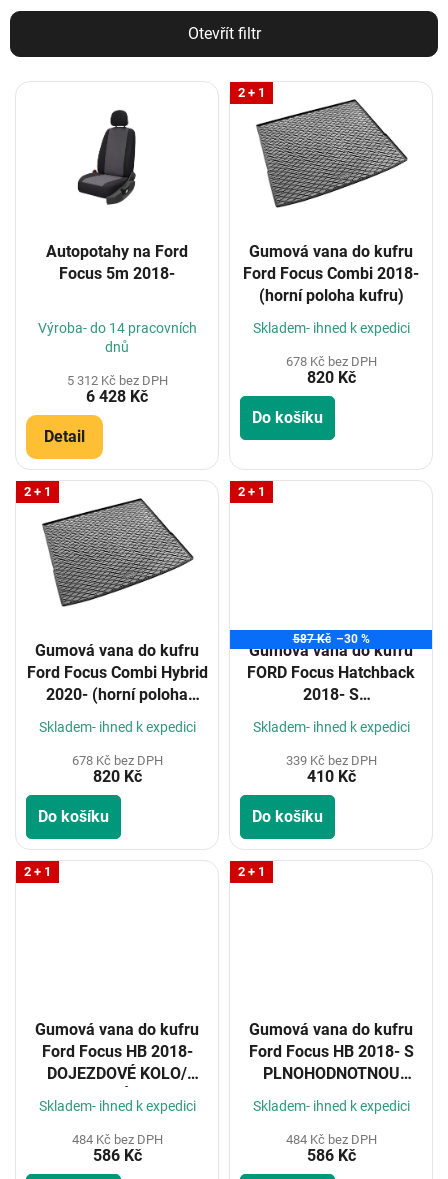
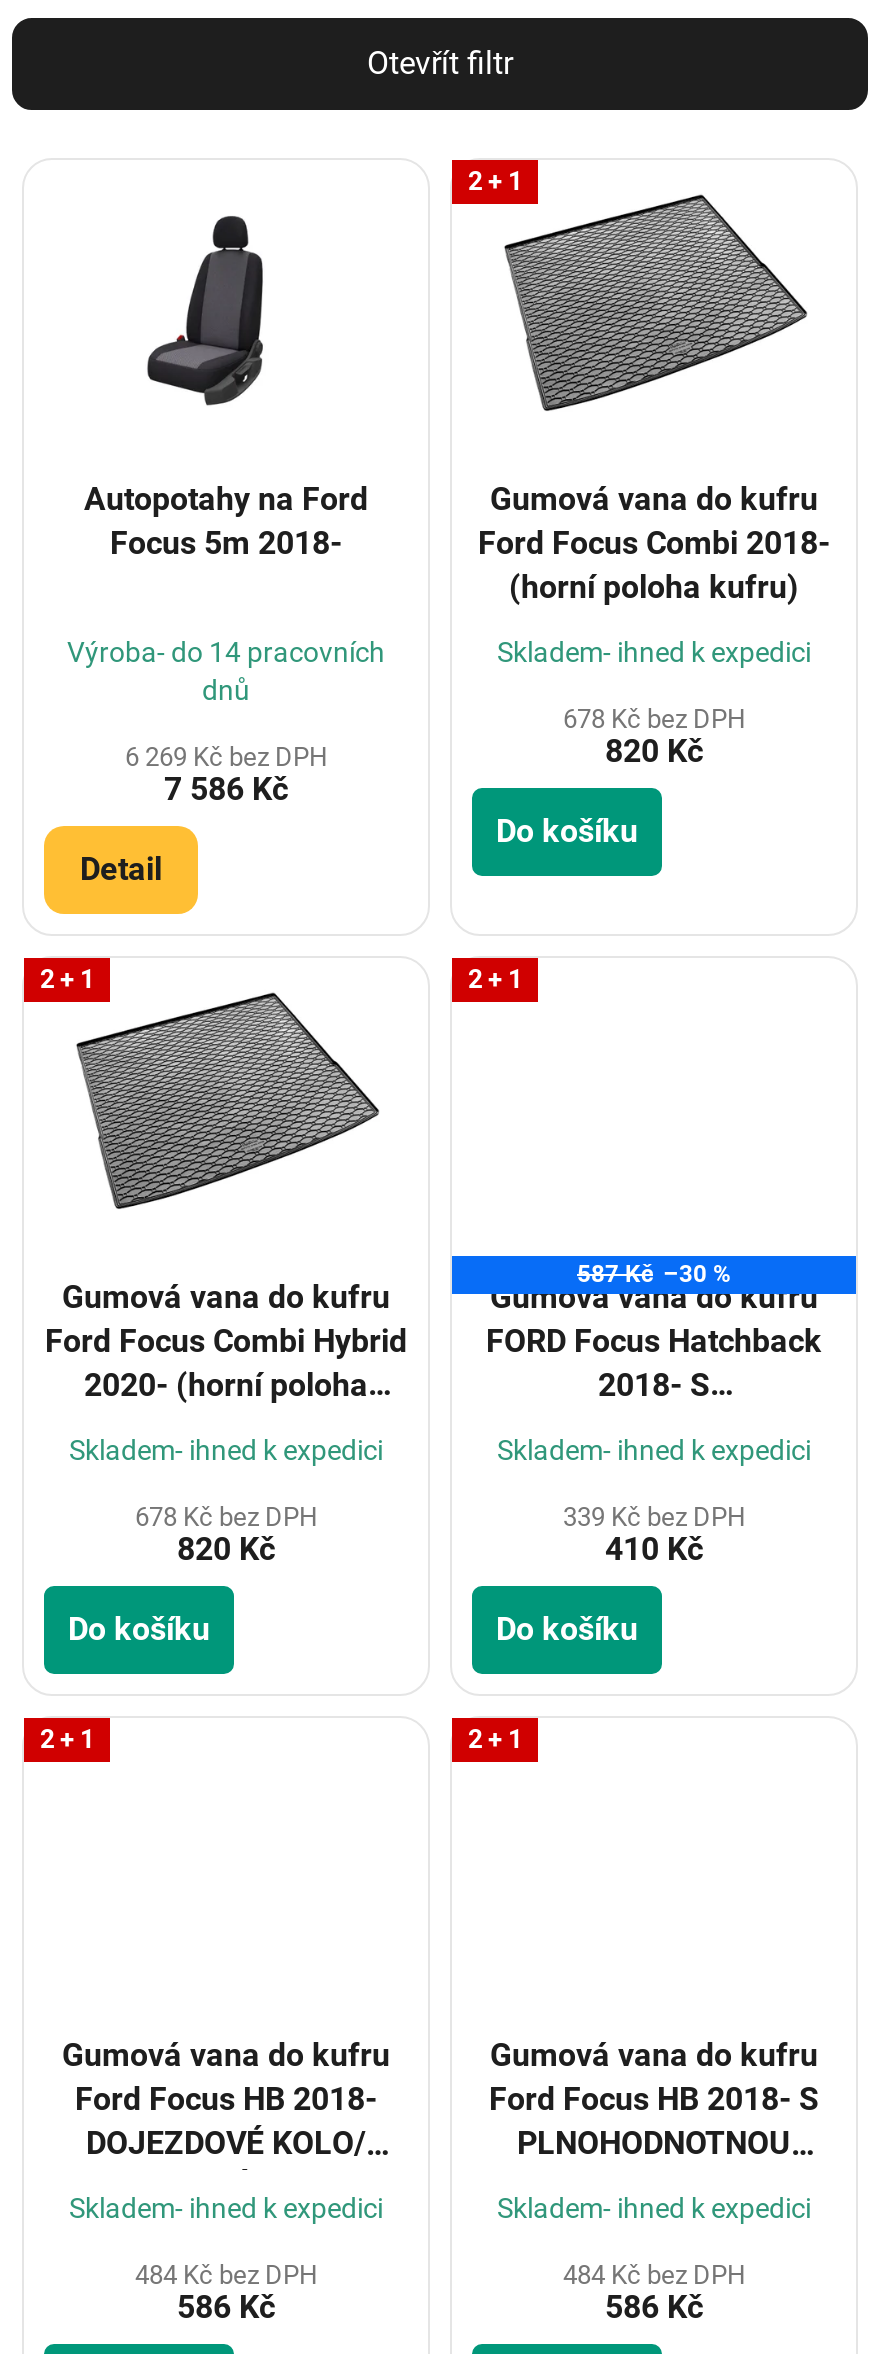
[66,373,167,388] 5 312 Kč bez DPH -> [125,741,327,771] 6 269 Kč bez DPH
[86,387,148,406] 6 428 Kč -> [164,769,288,807] 7 586 Kč

